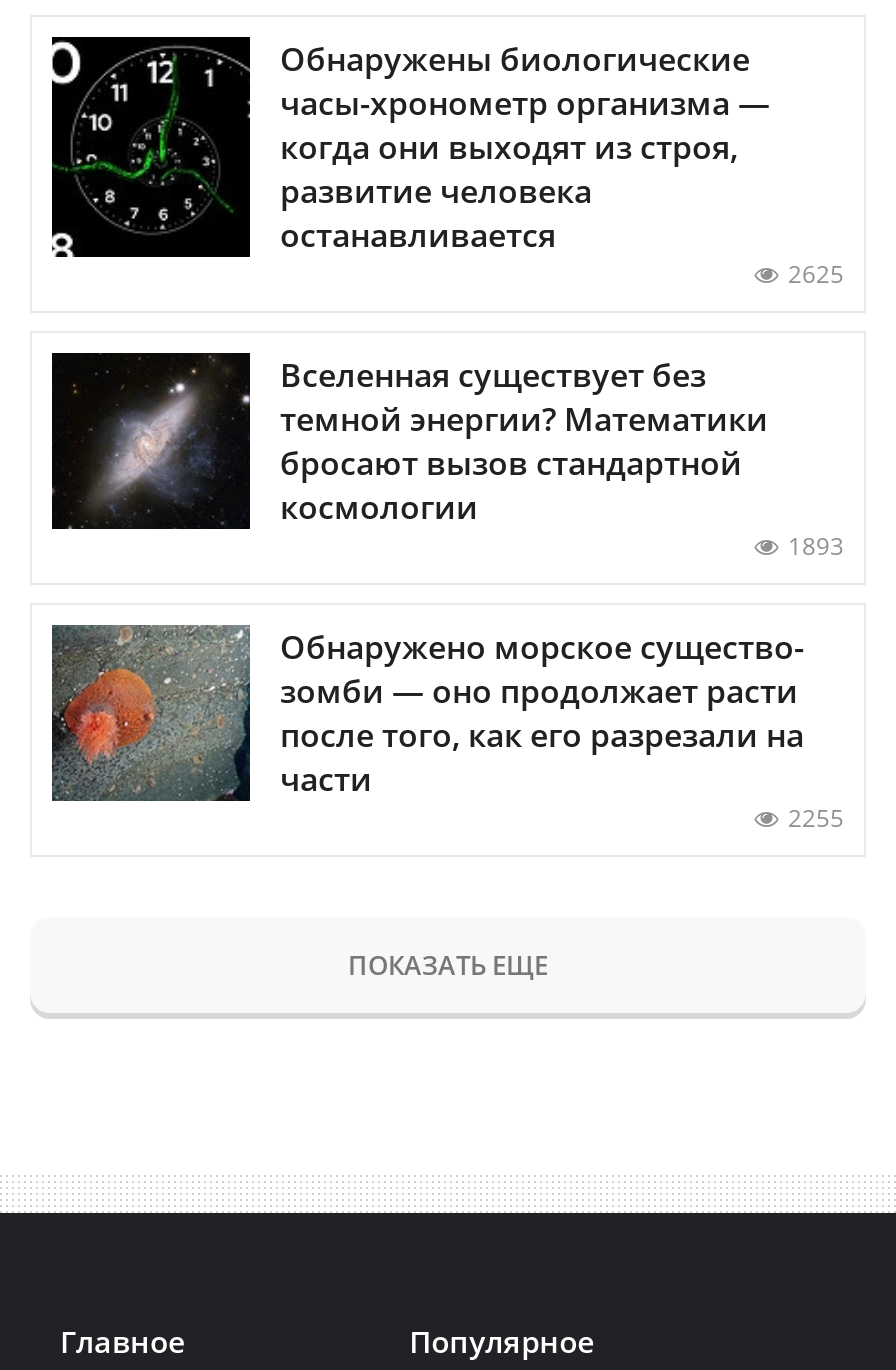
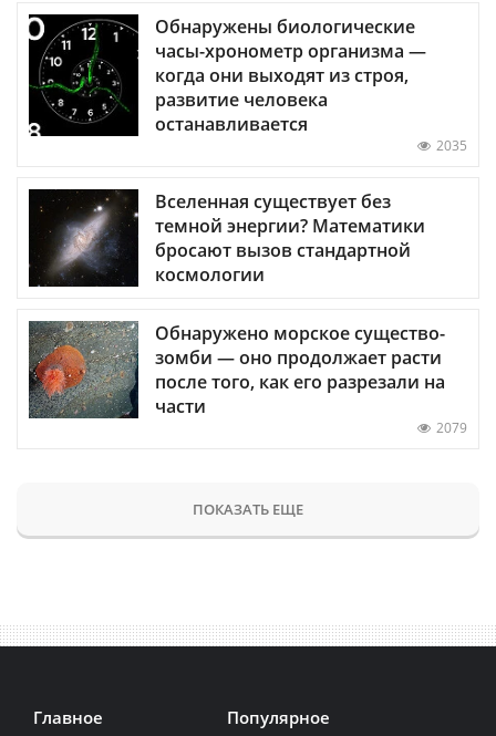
[788,256,844,290] 2625 -> [436,136,467,155] 2035
[788,529,844,563] 1893 -> none
[788,801,844,835] 2255 -> [436,418,467,437] 2079

